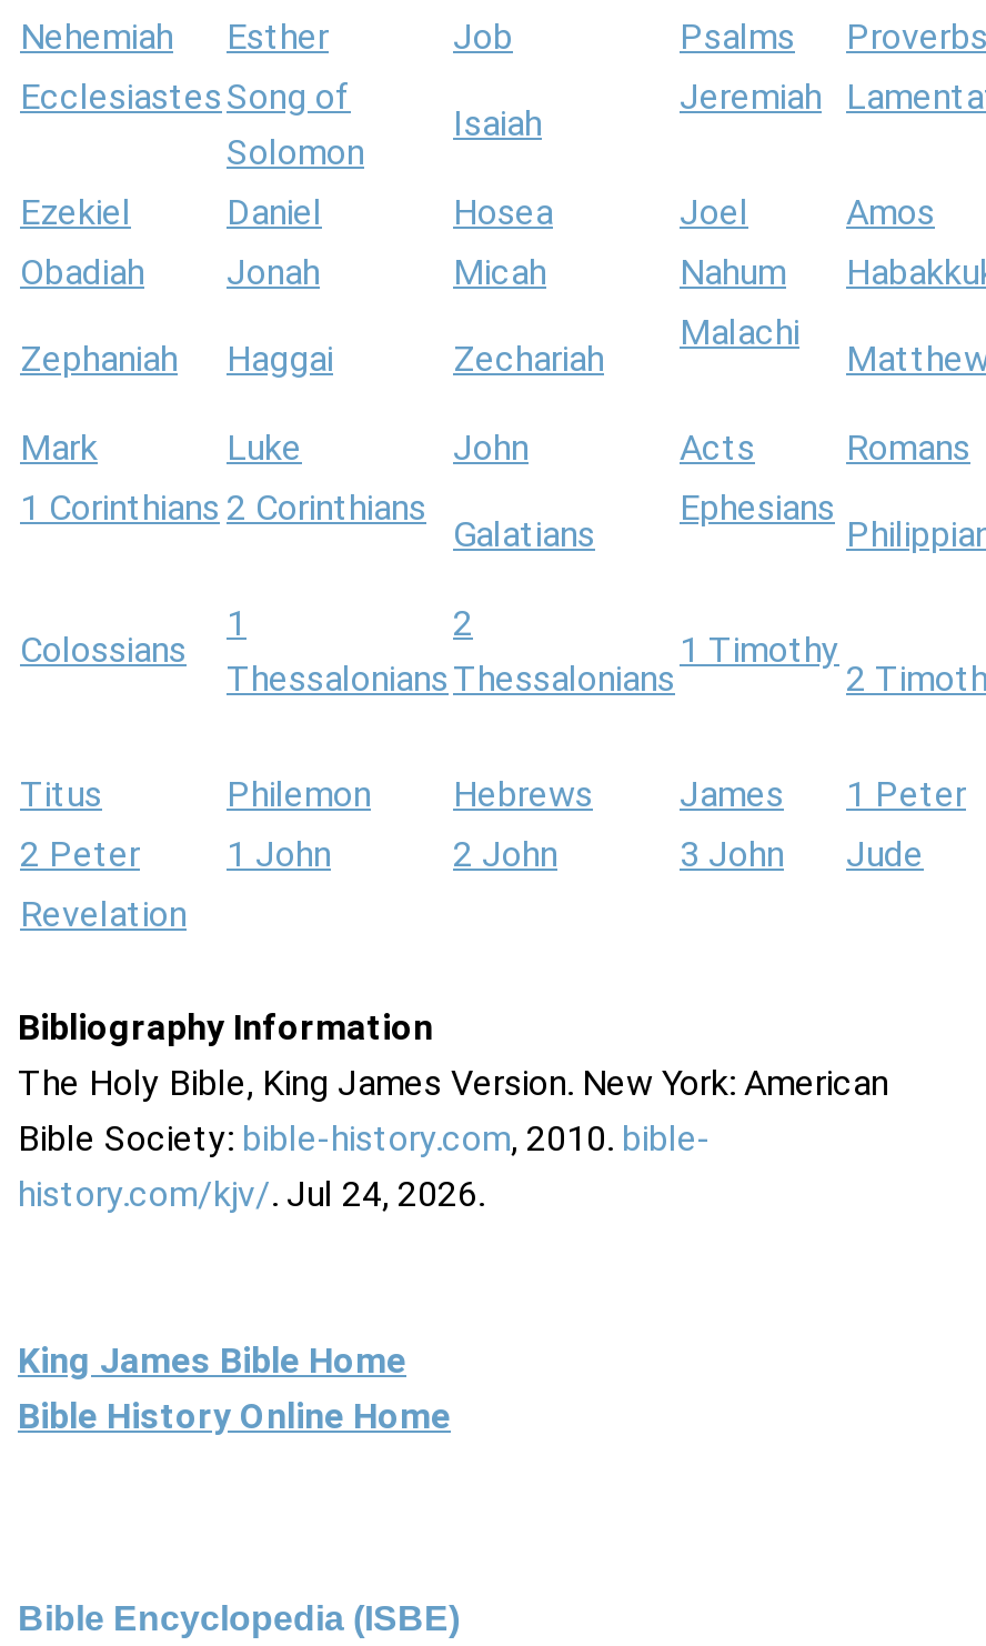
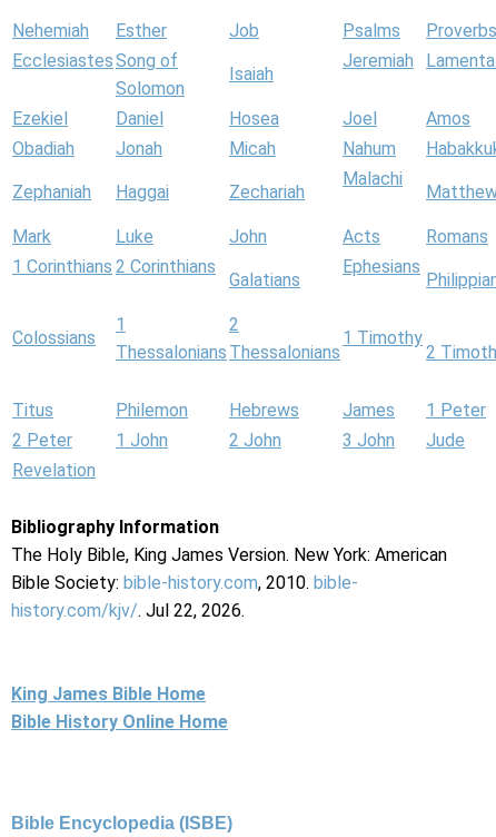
[18,1174,484,1216] history.com/kjv/. Jul 24, 2026. -> [11,600,245,621] history.com/kjv/. Jul 22, 2026.

